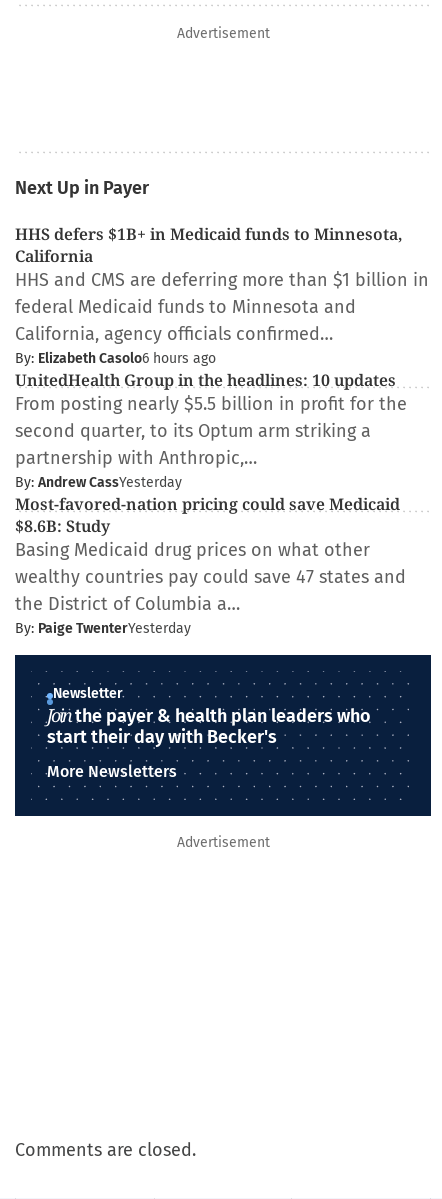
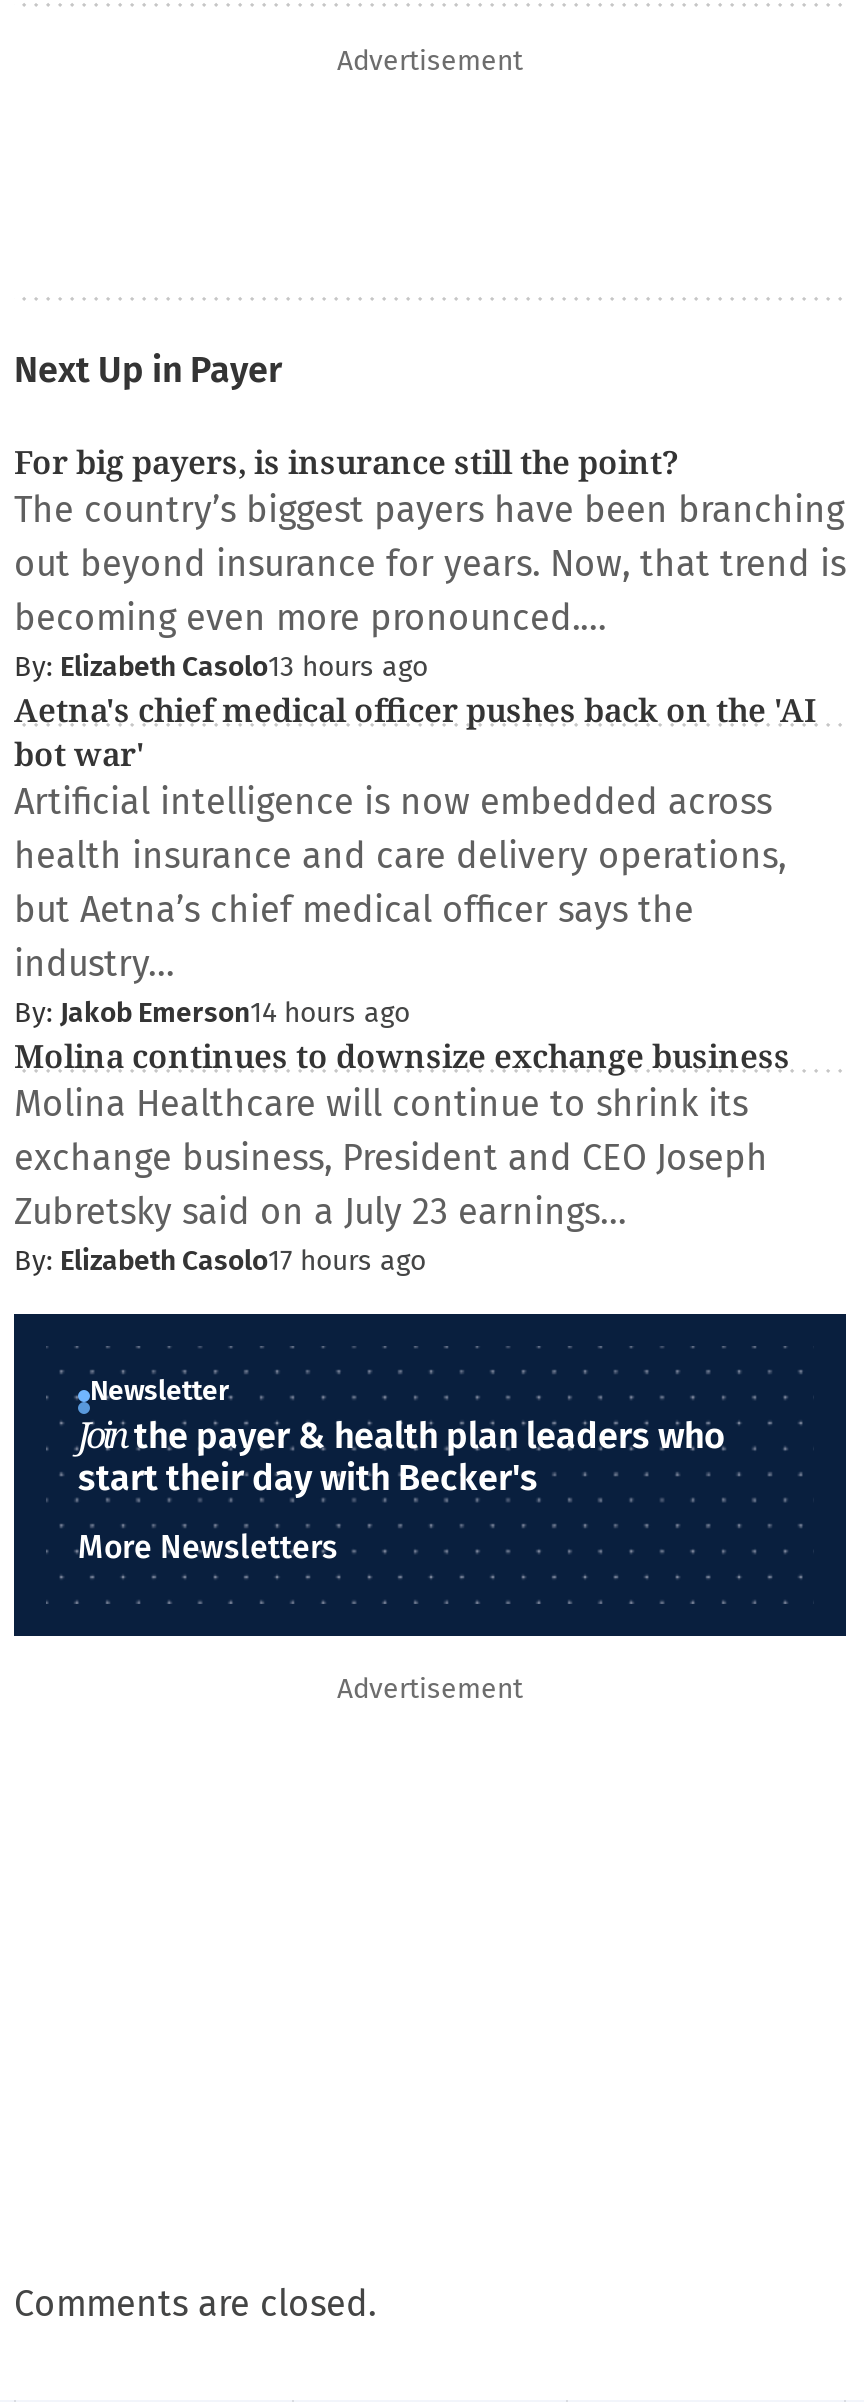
[15,223,429,637] HHS defers $1B+ in Medicaid funds to Minnesota, | California | HHS and CMS are deferring more than $1 billion in | federal Medicaid funds to Minnesota and | California, agency officials confirmed… | By: Elizabeth Casolo6 hours ago | UnitedHealth Group in the headlines: 10 updates | From posting nearly $5.5 billion in profit for the | second quarter, to its Optum arm striking a | partnership with Anthropic,… | By: Andrew CassYesterday | Most-favored-nation pricing could save Medicaid | $8.6B: Study | Basing Medicaid drug prices on what other | wealthy countries pay could save 47 states and | the District of Columbia a… | By: Paige TwenterYesterday -> [14,439,846,1277] For big payers, is insurance still the point? | The country’s biggest payers have been branching | out beyond insurance for years. Now, that trend is | becoming even more pronounced.… | By: Elizabeth Casolo13 hours ago | Aetna's chief medical officer pushes back on the 'AI | bot war' | Artificial intelligence is now embedded across | health insurance and care delivery operations, | but Aetna’s chief medical officer says the | industry… | By: Jakob Emerson14 hours ago | Molina continues to downsize exchange business | Molina Healthcare will continue to shrink its | exchange business, President and CEO Joseph | Zubretsky said on a July 23 earnings… | By: Elizabeth Casolo17 hours ago

